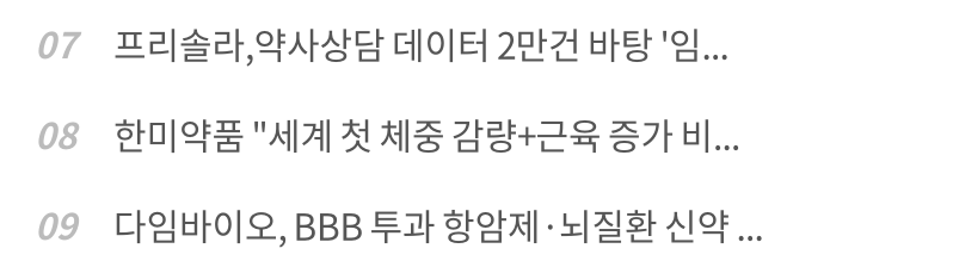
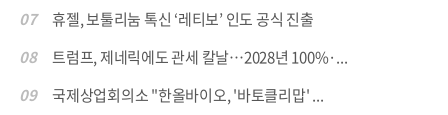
[113,19,728,71] 프리솔라,약사상담 데이터 2만건 바탕 '임... -> [52,8,313,30] 휴젤, 보툴리눔 톡신 ‘레티보’ 인도 공식 진출
[113,109,740,162] 한미약품 "세계 첫 체중 감량+근육 증가 비... -> [52,46,347,68] 트럼프, 제네릭에도 관세 칼날…2028년 100%·...
[113,200,763,252] 다임바이오, BBB 투과 항암제·뇌질환 신약 ... -> [52,84,323,106] 국제상업회의소 "한올바이오, '바토클리맙' ...

